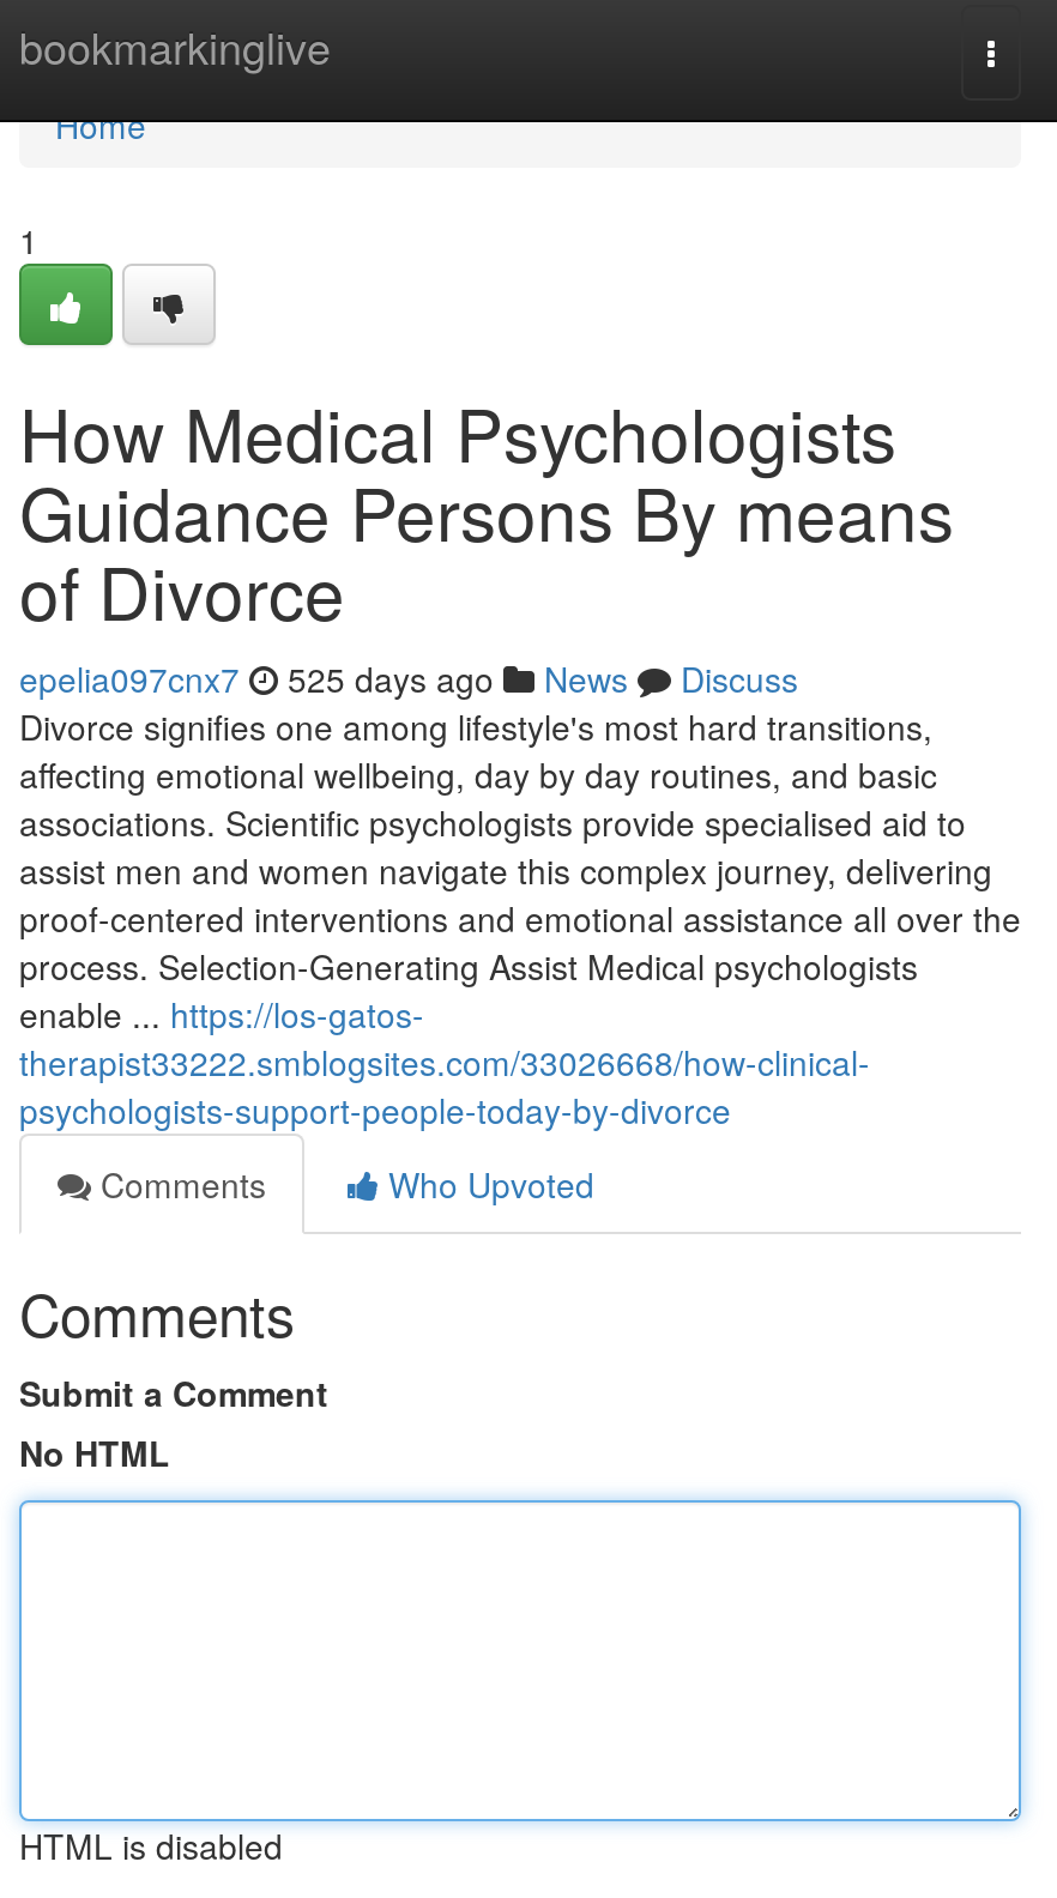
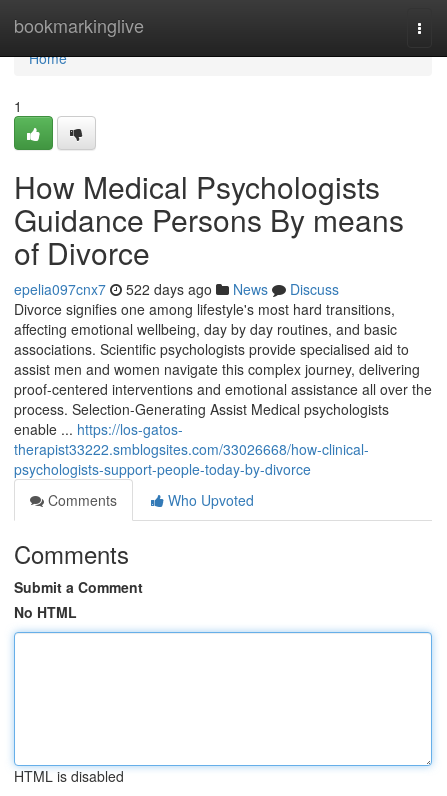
[19,654,798,702] epelia097cnx7 525 days ago News Discuss -> [14,279,339,299] epelia097cnx7 522 days ago News Discuss

